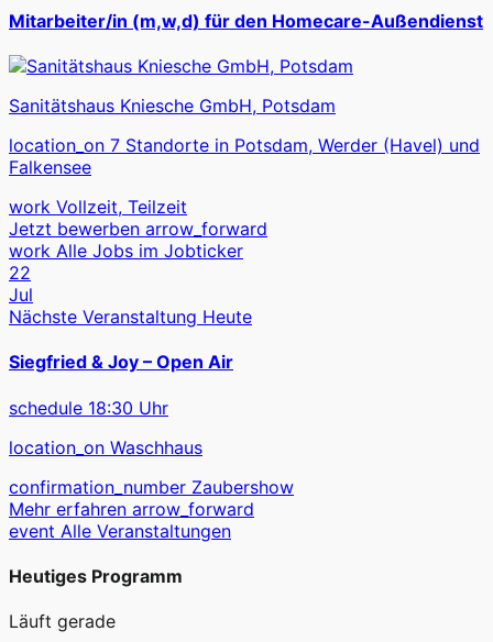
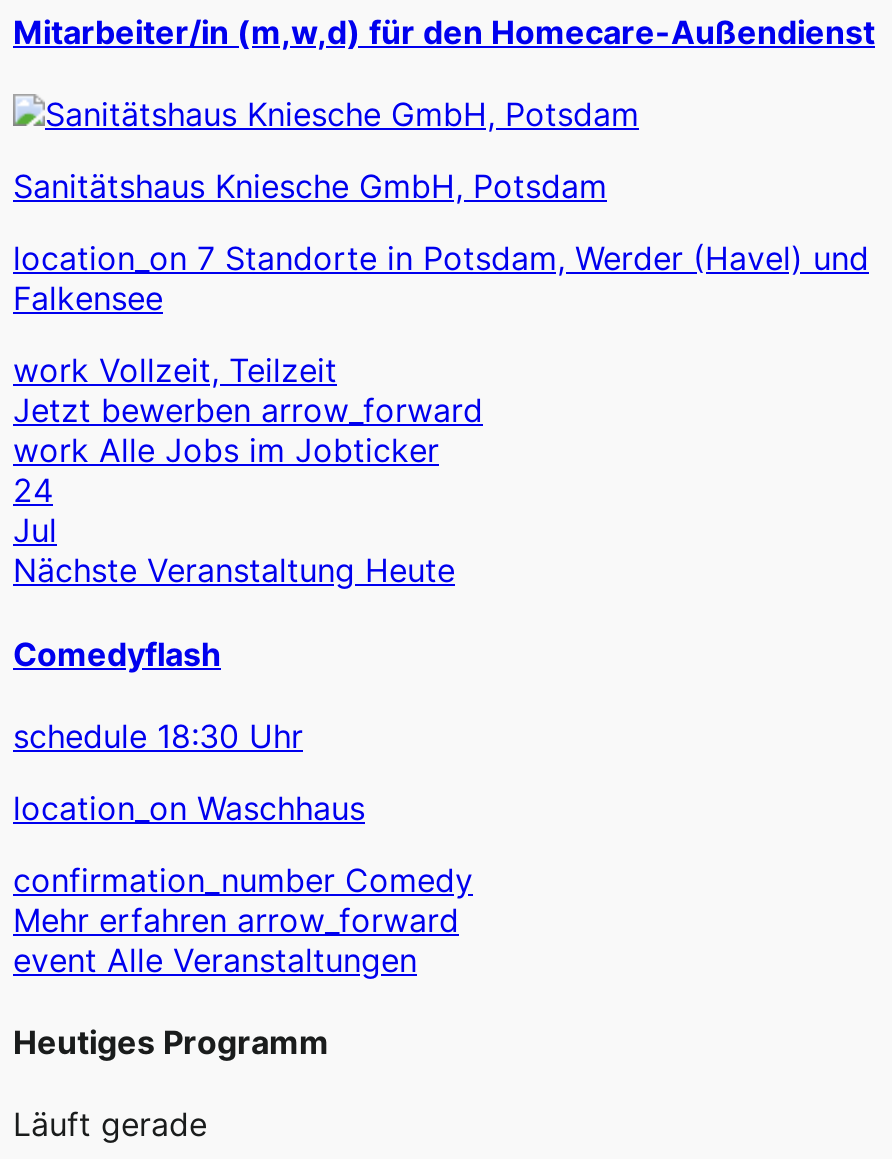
[9,262,31,284] 22 -> [13,471,53,511] 24
[9,351,233,373] Siegfried & Joy – Open Air -> [13,633,221,673] Comedyflash
[9,475,294,497] confirmation_number Zaubershow -> [13,860,473,900] confirmation_number Comedy

